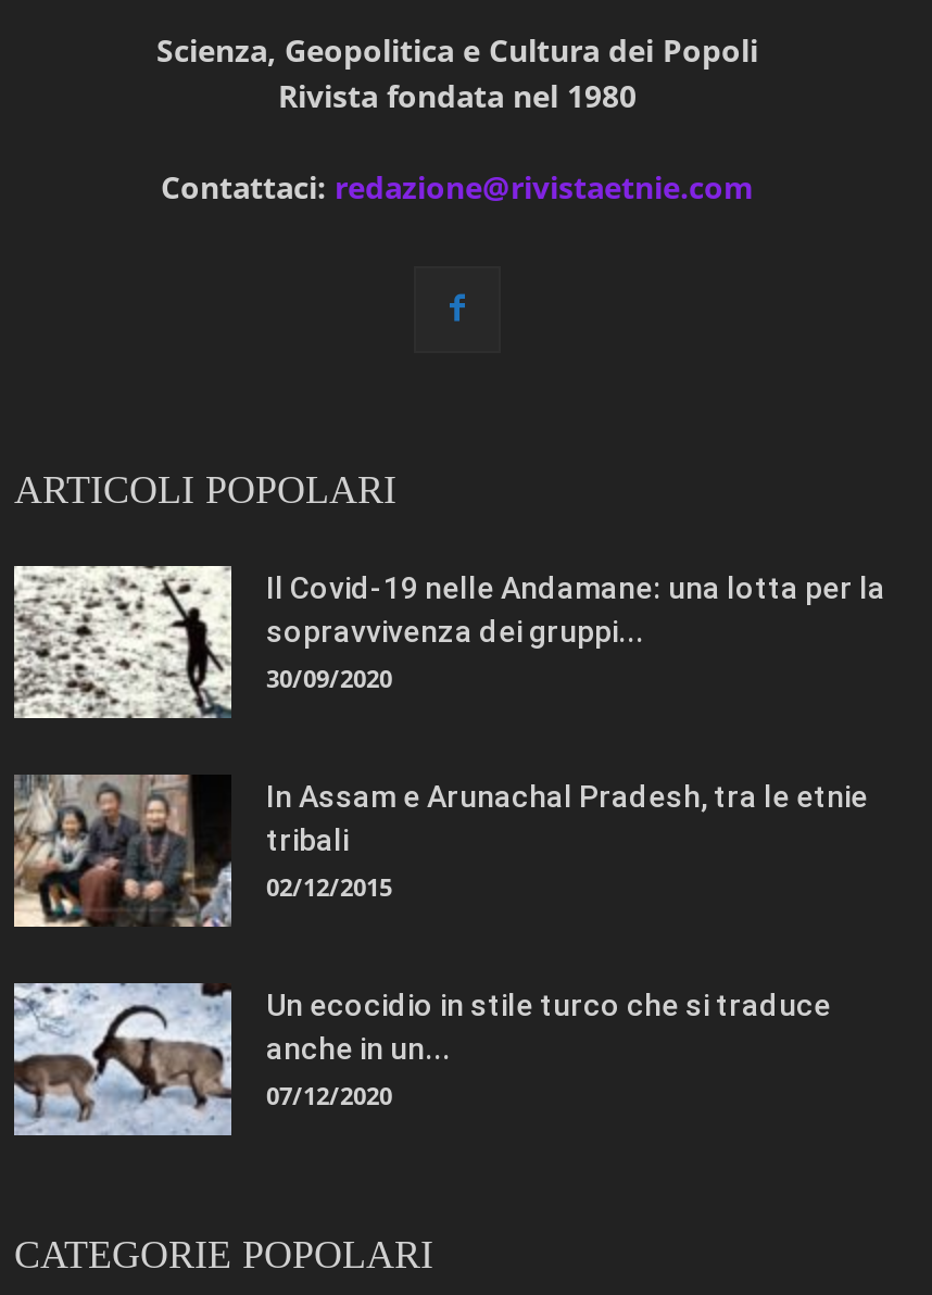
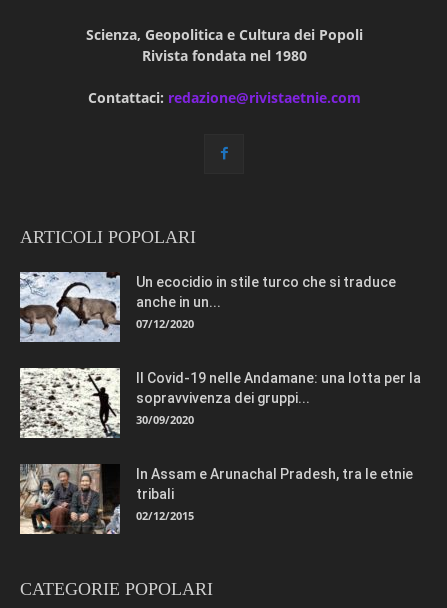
moved [10,562,885,902] -> [18,366,421,523]: [image] | Il Covid-19 nelle Andamane: una lotta per la | sopravvivenza dei gruppi... | 30/09/2020 | In Assam e Arunachal Pradesh, tra le etnie | tribali | 02/12/2015
moved [12,981,831,1137] -> [20,271,396,342]: [image] | Un ecocidio in stile turco che si traduce | anche in un... | 07/12/2020

